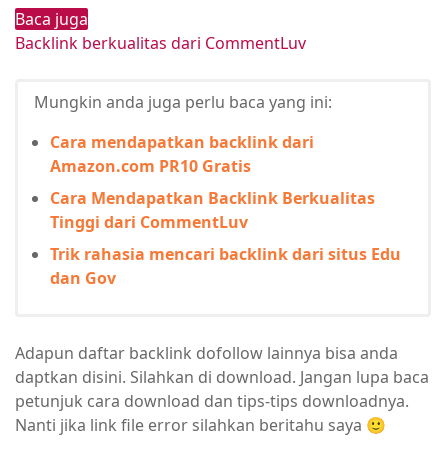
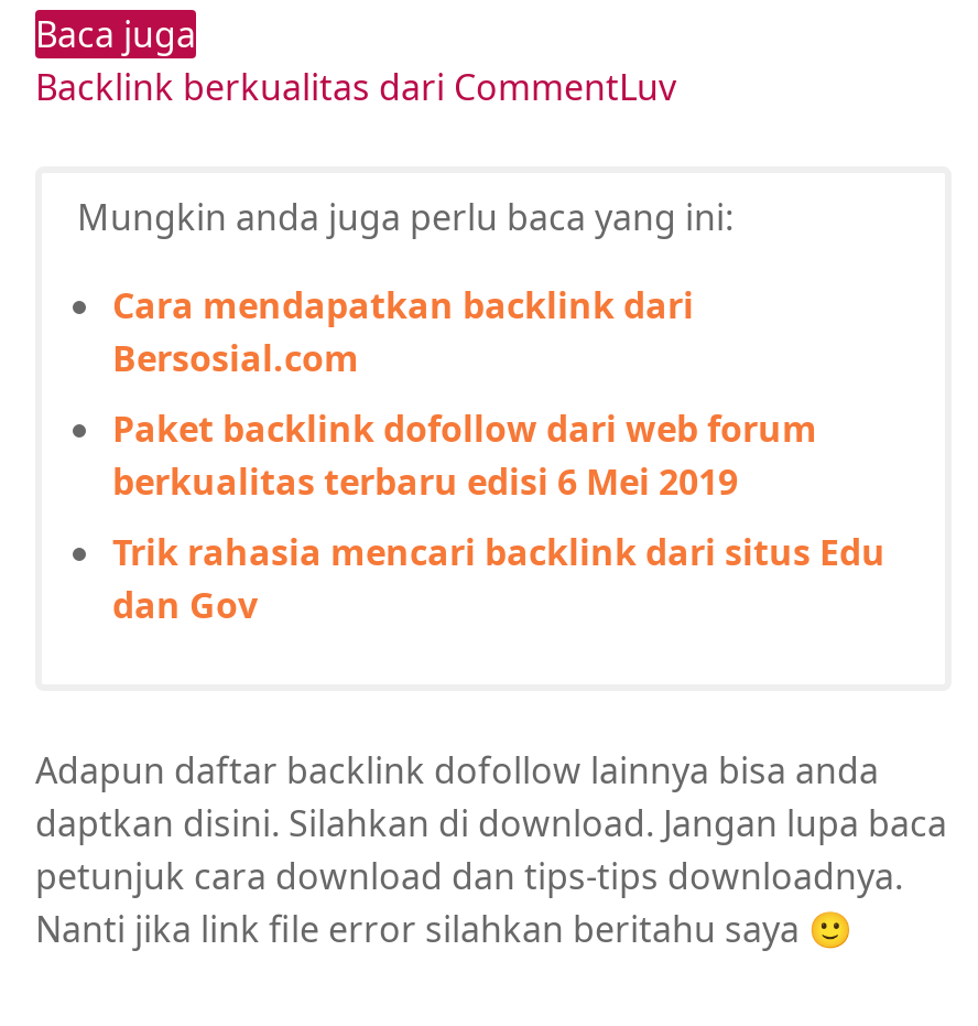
[50,155,251,177] Amazon.com PR10 Gratis -> [112,334,359,383] Bersosial.com
[50,187,375,233] Cara Mendapatkan Backlink Berkualitas | Tinggi dari CommentLuv -> [112,405,817,506] Paket backlink dofollow dari web forum | berkualitas terbaru edisi 6 Mei 2019

